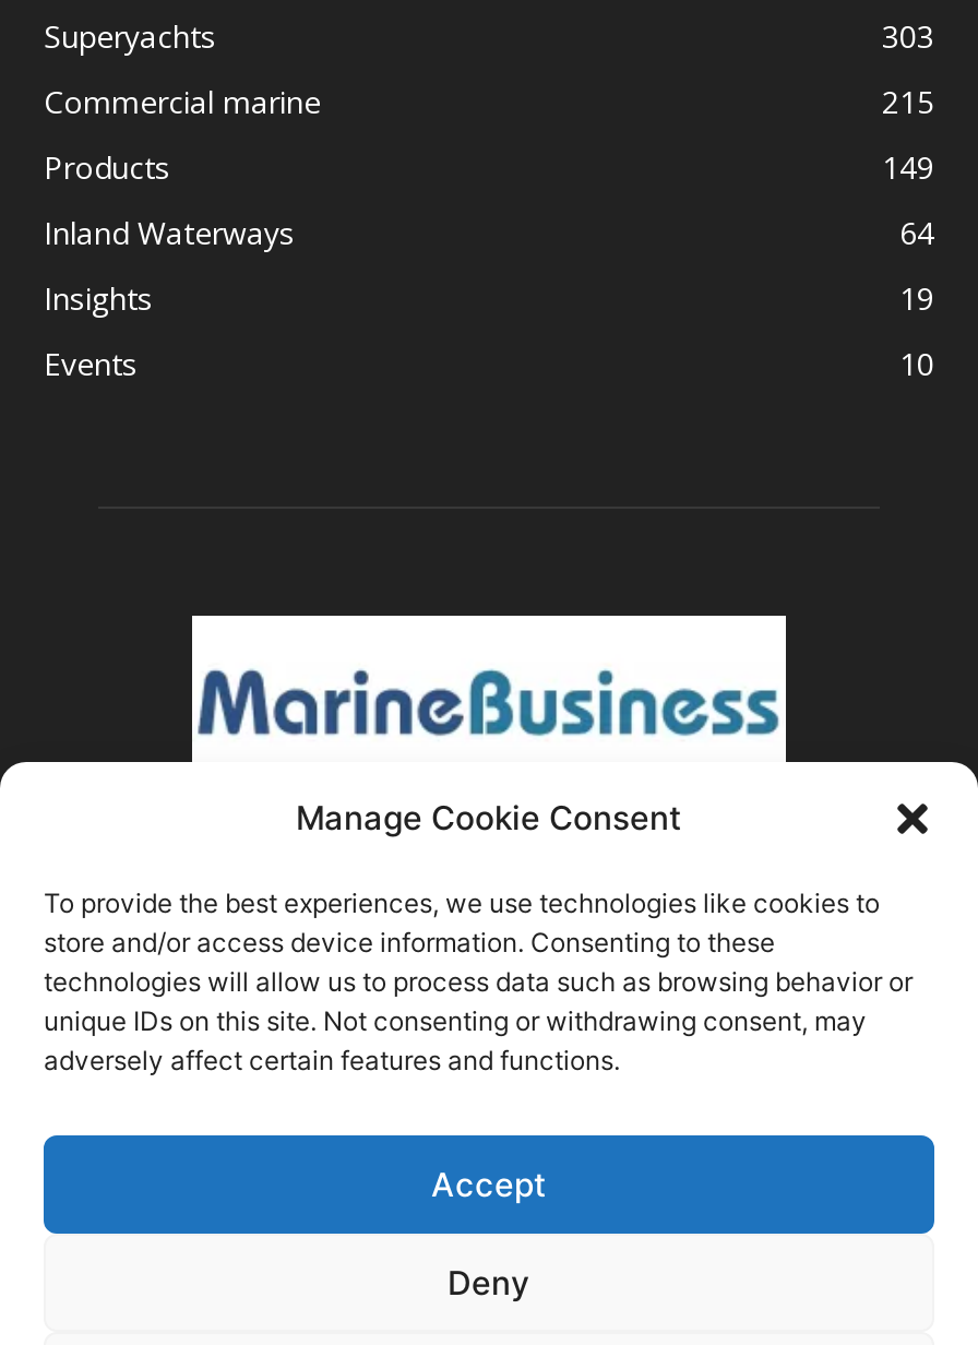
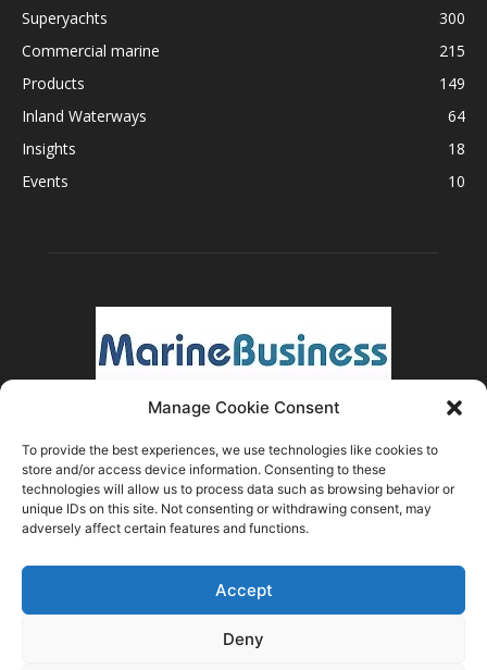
[882,15,934,57] 303 -> [439,8,465,29] 300
[899,277,934,319] 19 -> [448,139,465,159] 18

